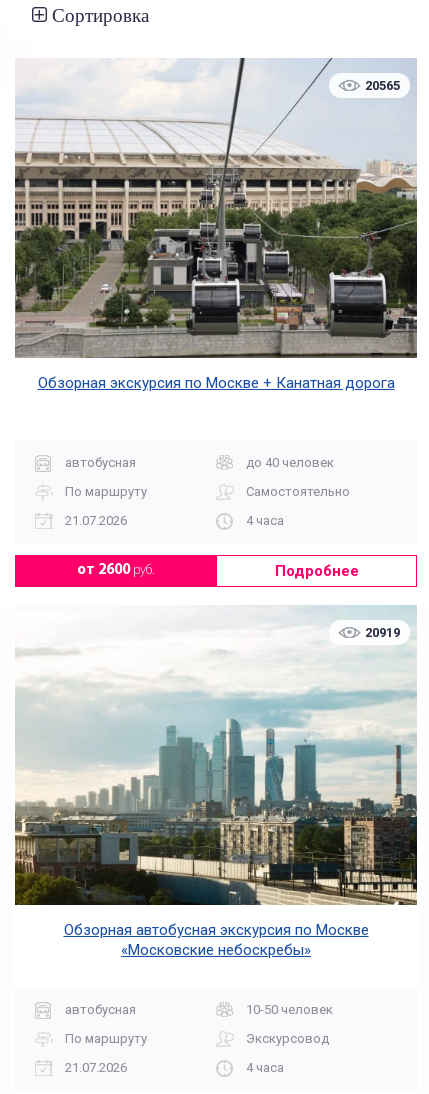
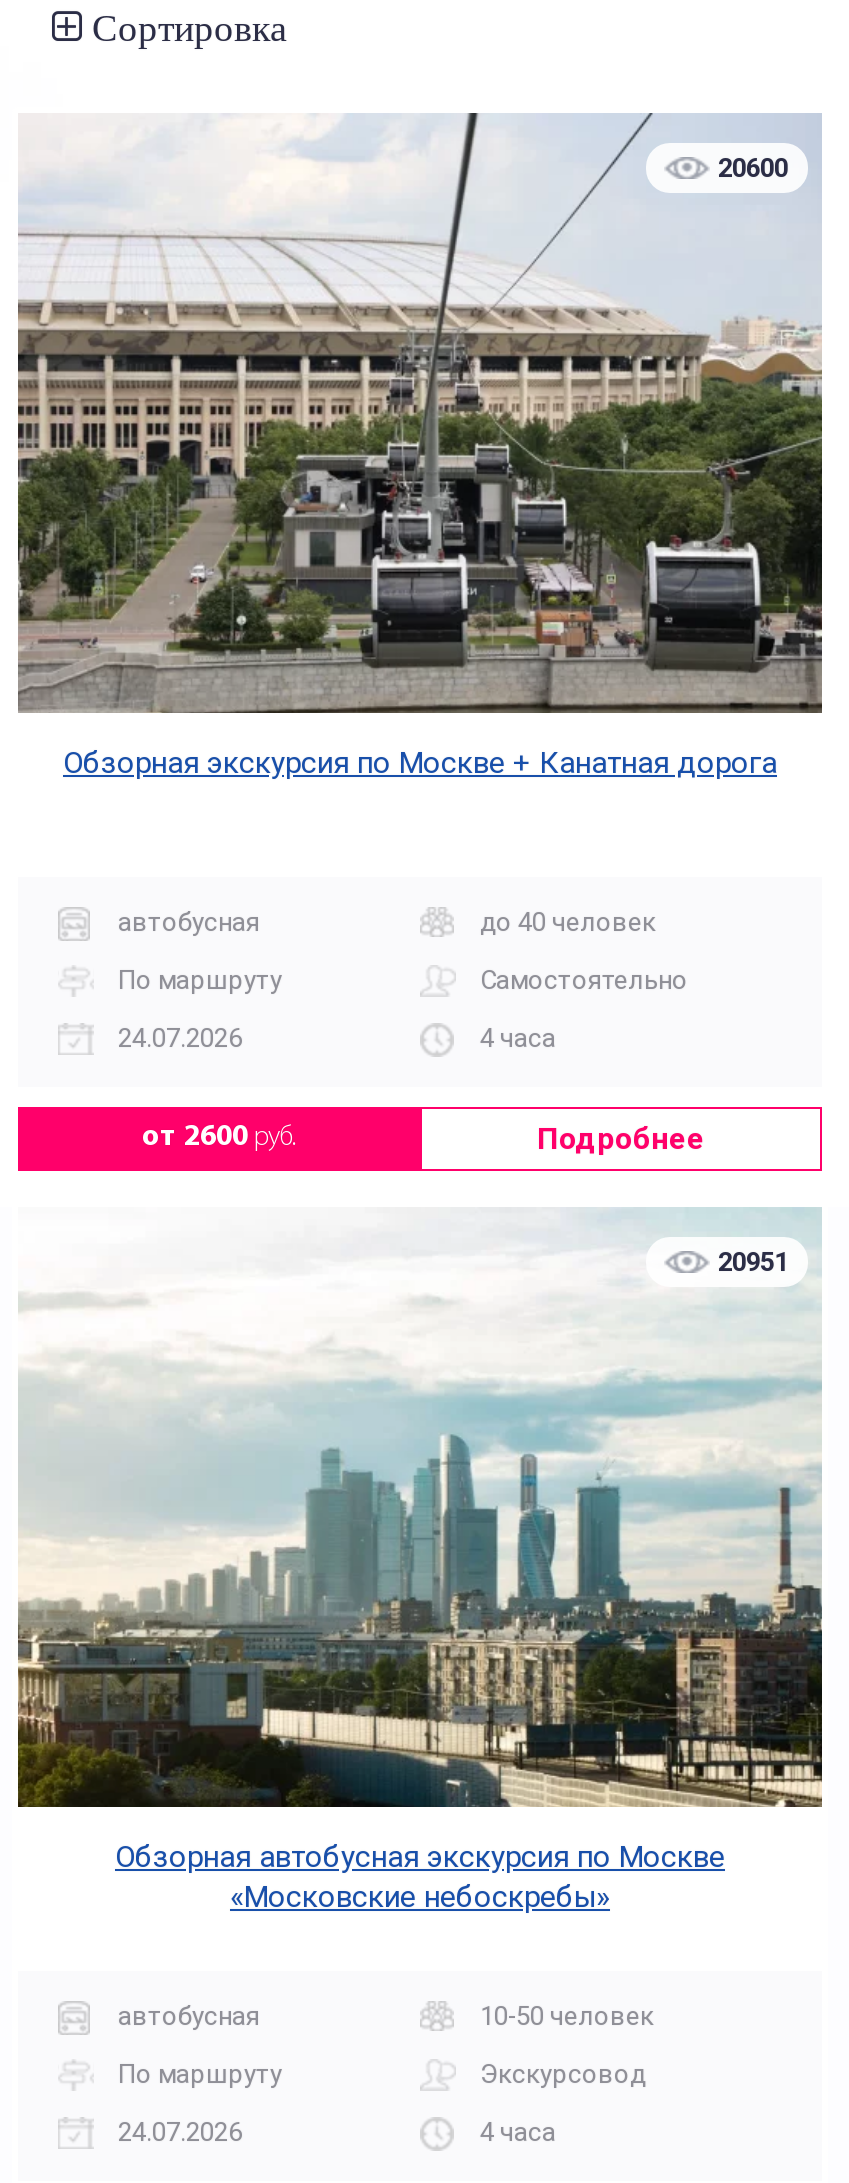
[365,78,400,93] 20565 -> [718,153,788,183] 20600
[65,512,127,527] 21.07.2026 -> [118,1022,242,1052] 24.07.2026
[365,625,400,640] 20919 -> [718,1247,788,1277] 20951
[65,1059,127,1074] 21.07.2026 -> [118,2116,242,2146] 24.07.2026

